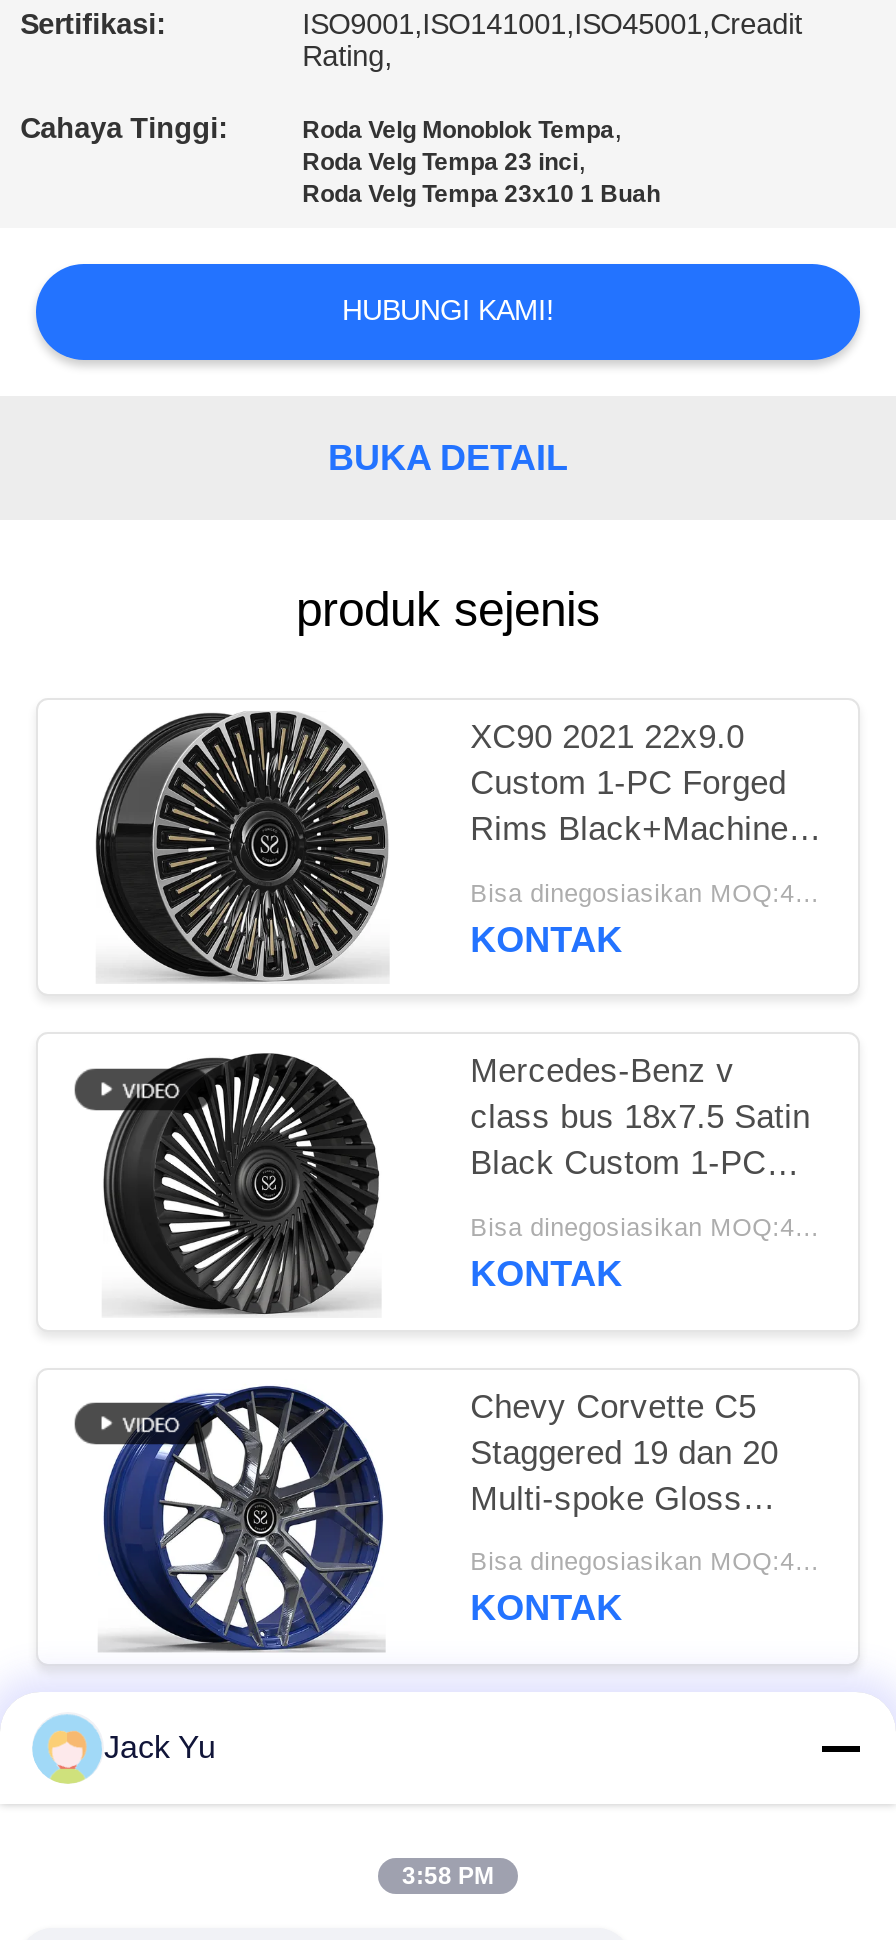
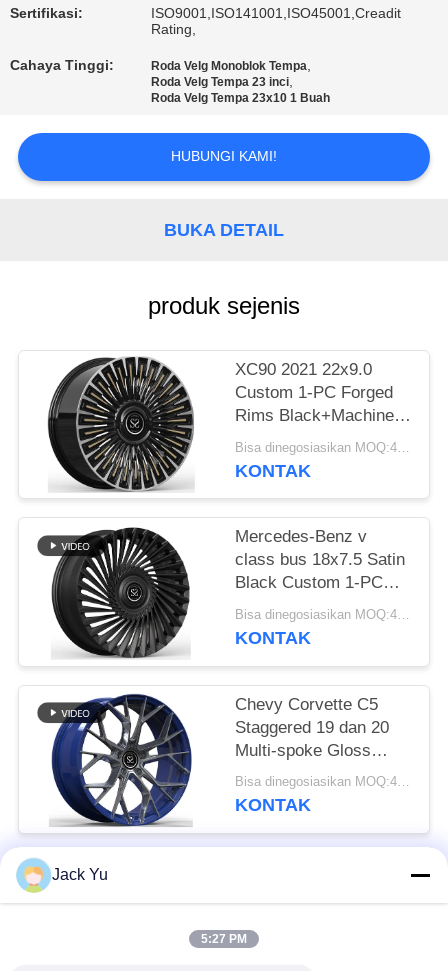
[402,1862,494,1890] 3:58 PM -> [201,932,247,946] 5:27 PM

